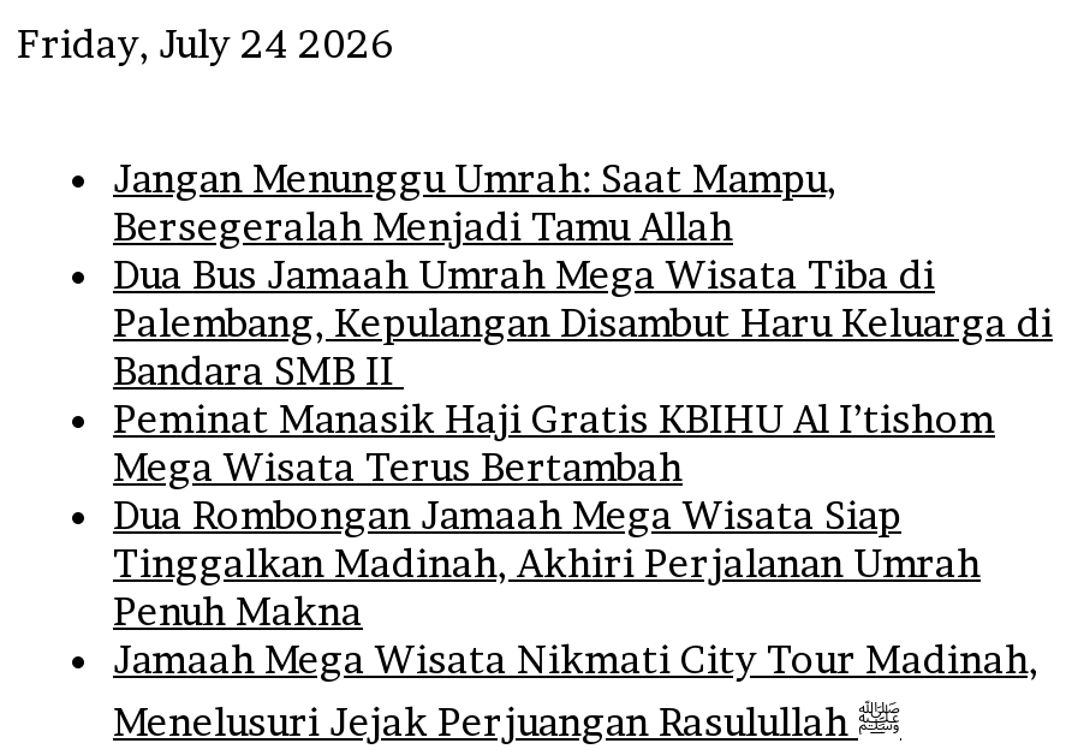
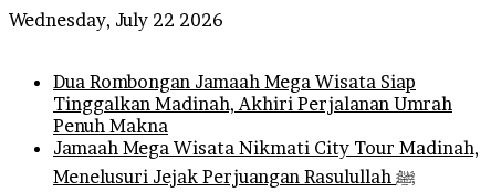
[17,19,394,67] Friday, July 24 2026 -> [9,9,223,31] Wednesday, July 22 2026
[113,154,1053,491] Jangan Menunggu Umrah: Saat Mampu, | Bersegeralah Menjadi Tamu Allah | Dua Bus Jamaah Umrah Mega Wisata Tiba di | Palembang, Kepulangan Disambut Haru Keluarga di | Bandara SMB II | Peminat Manasik Haji Gratis KBIHU Al I’tishom | Mega Wisata Terus Bertambah -> none

